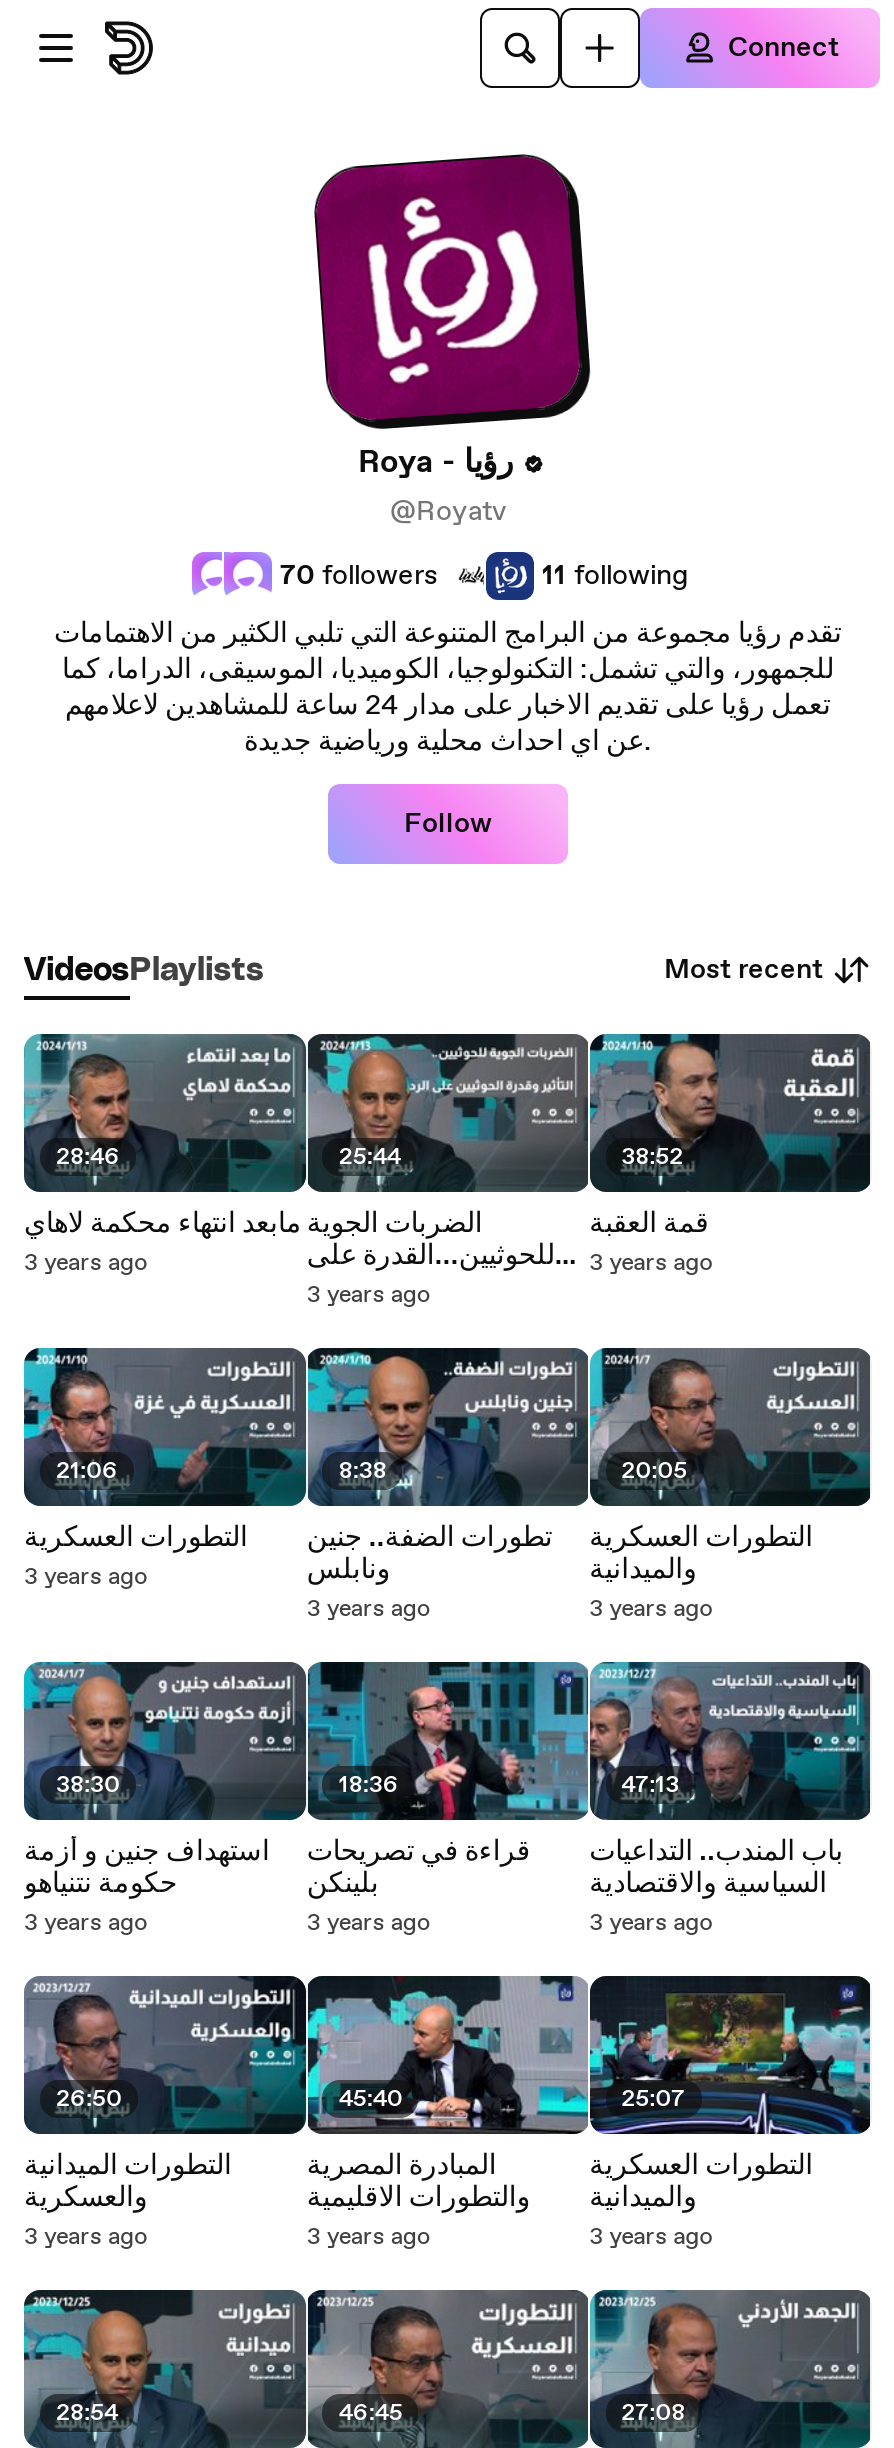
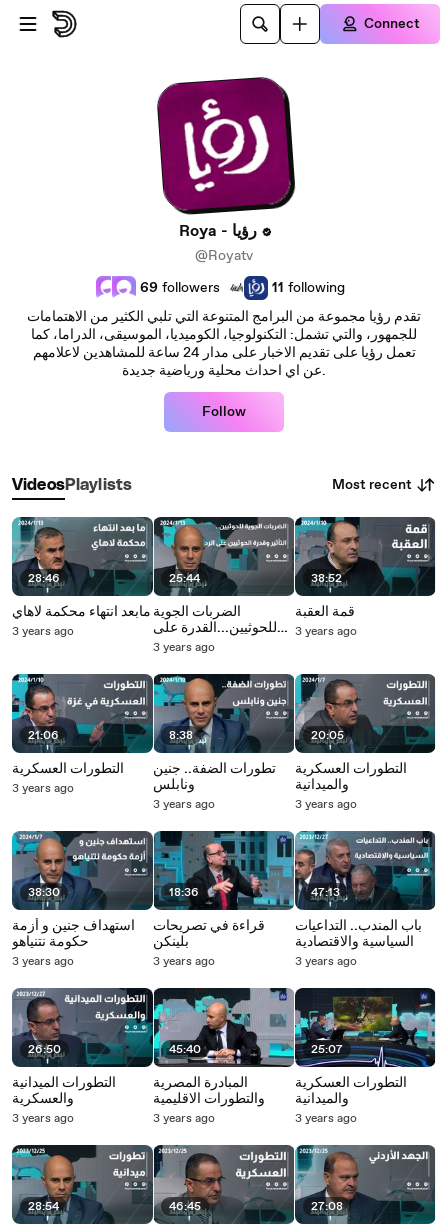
[280,558,438,594] 70 followers -> [139,279,219,297] 69 followers

